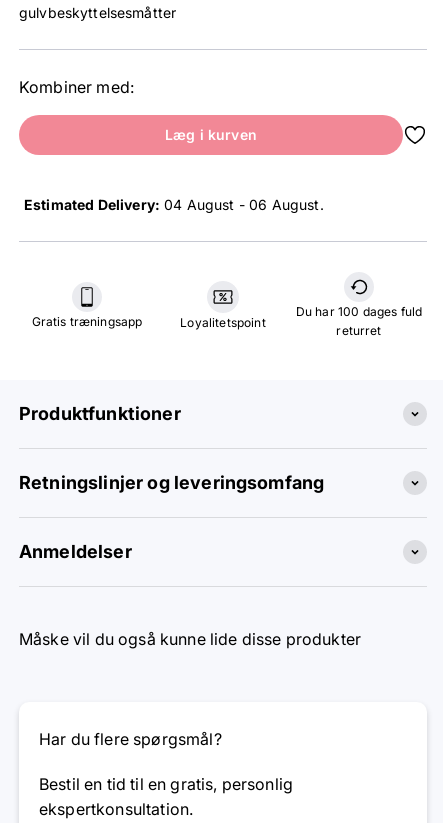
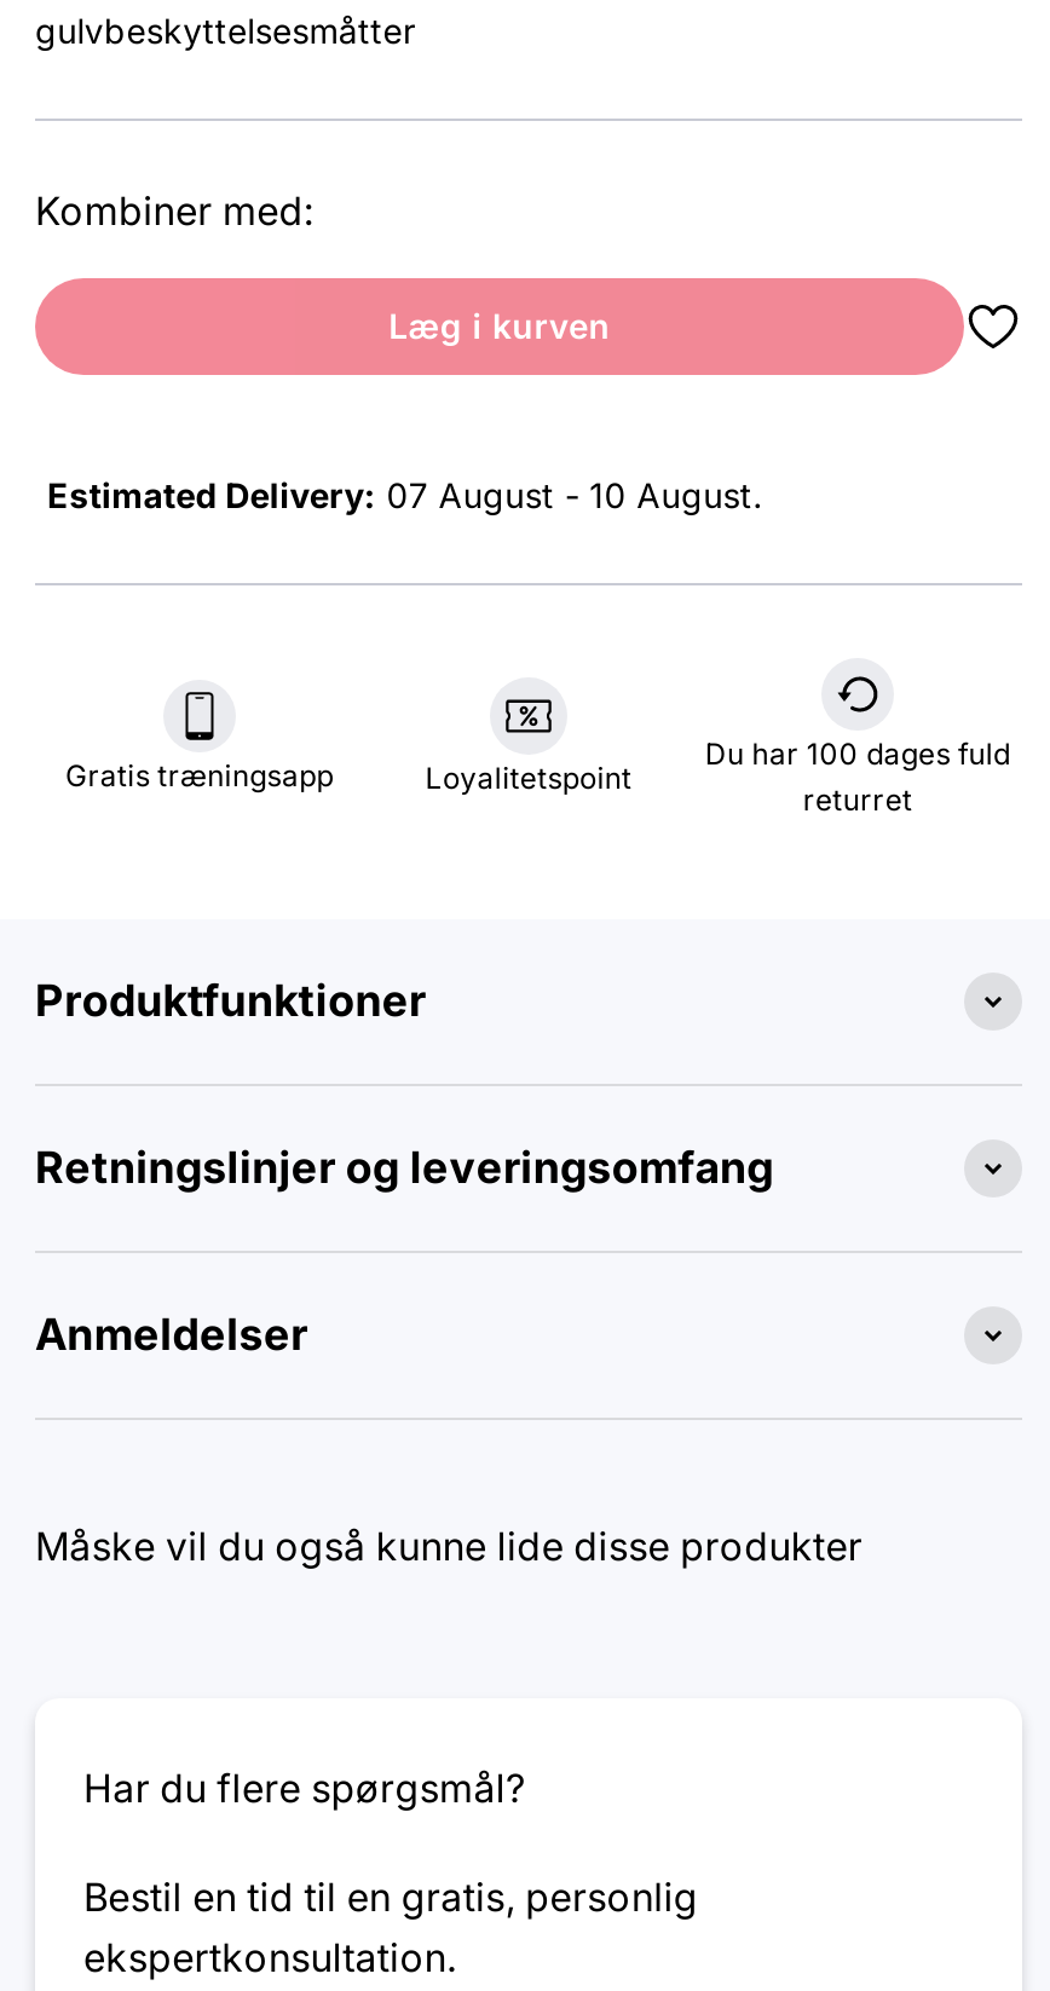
[24,196,324,213] Estimated Delivery: 04 August - 06 August. -> [47,474,763,515] Estimated Delivery: 07 August - 10 August.

